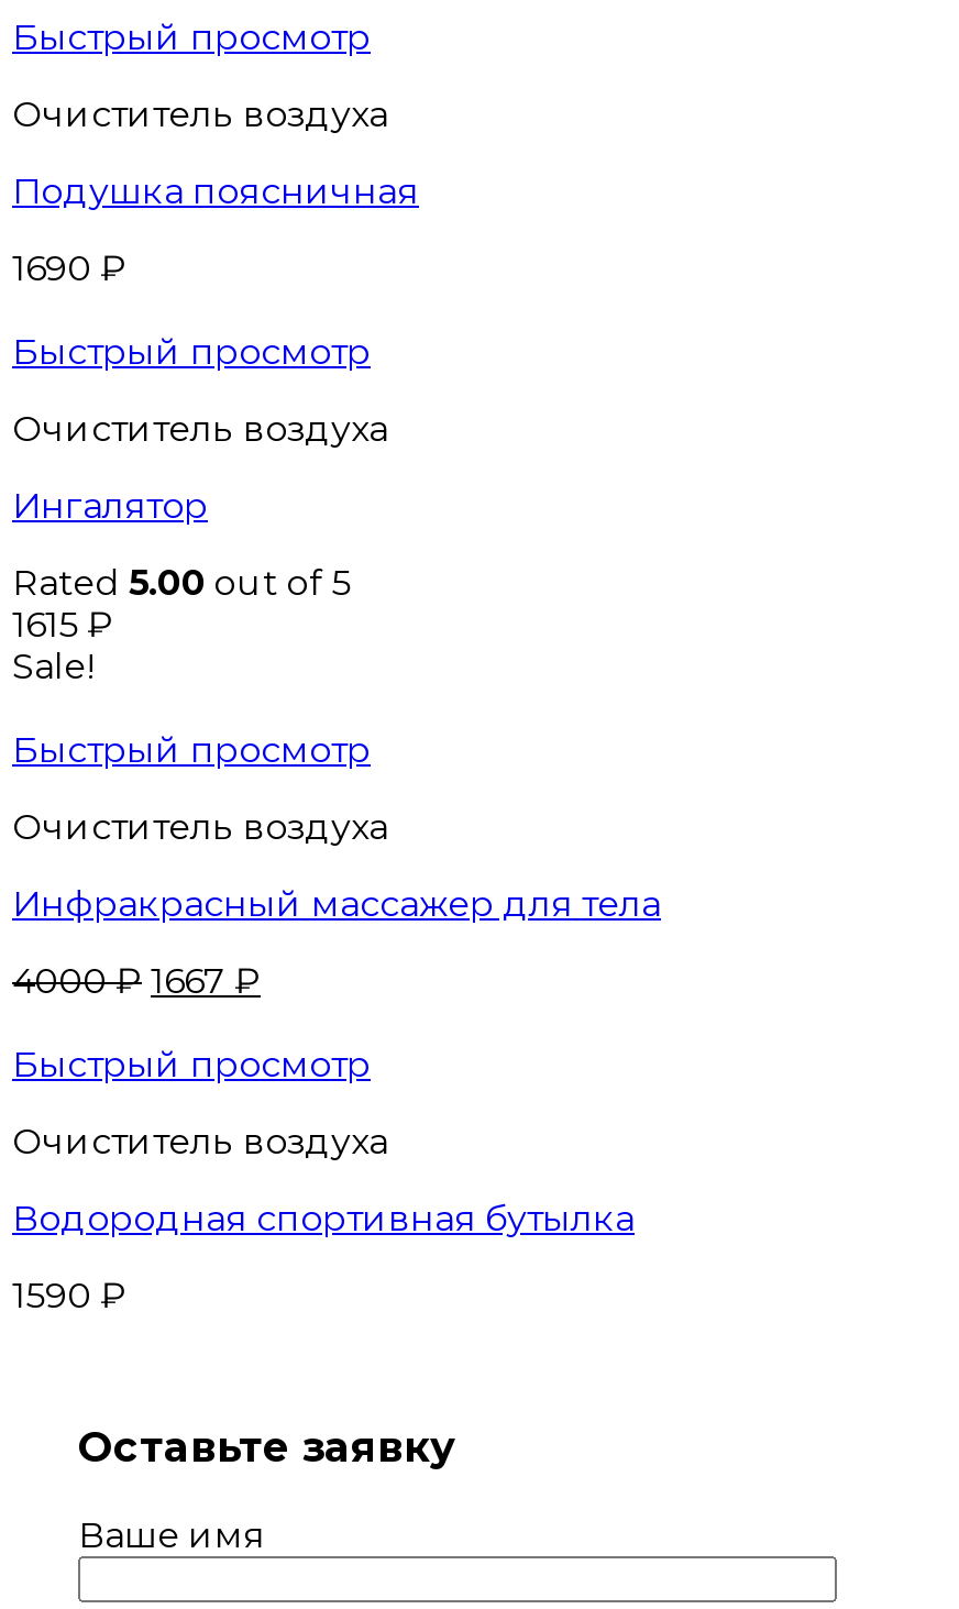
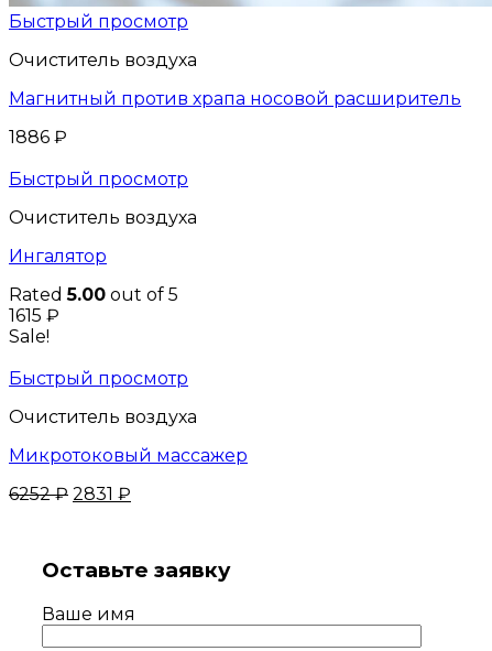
[12,170,419,212] Подушка поясничная -> [9,88,461,109] Магнитный против храпа носовой расширитель
[12,247,126,289] 1690 ₽ -> [9,126,67,147] 1886 ₽
[12,882,661,1316] Инфракрасный массажер для тела | 4000₽ 1667 ₽ | Быстрый просмотр | Очиститель воздуха | Водородная спортивная бутылка | 1590 ₽ -> [9,445,248,504] Микротоковый массажер | 6252₽ 2831 ₽

